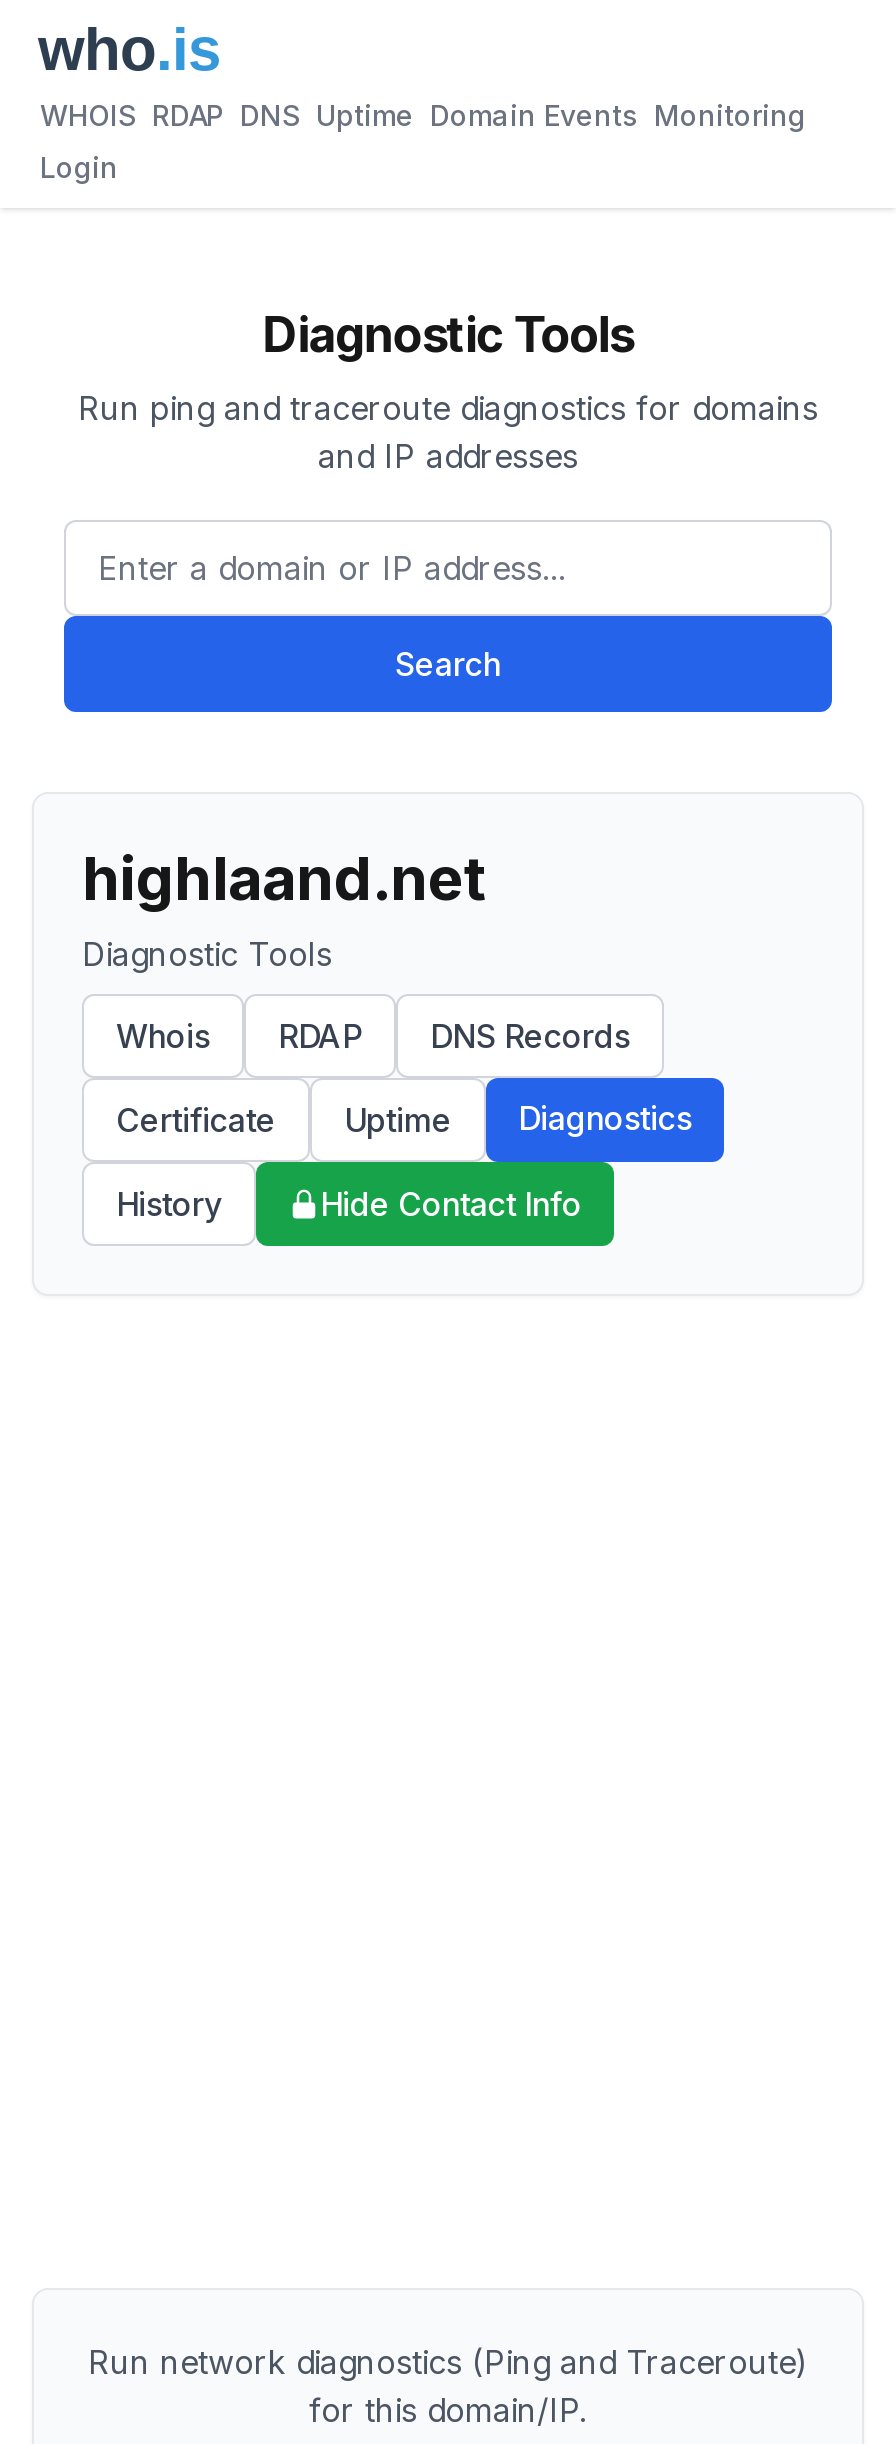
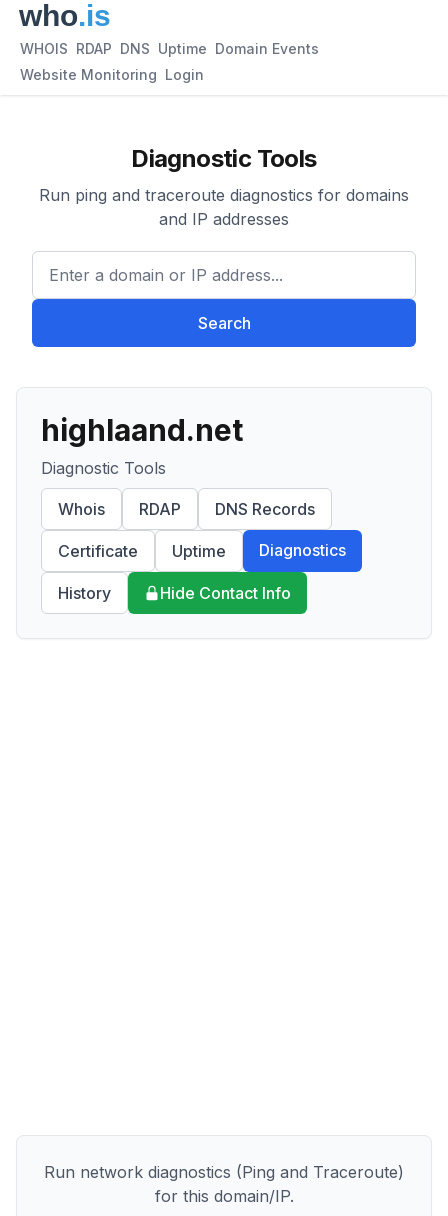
[40,98,806,132] WHOIS RDAP DNS Uptime Domain Events Monitoring -> [20,40,319,57] WHOIS RDAP DNS Uptime Domain Events
[40,150,118,184] Login -> [20,66,204,83] Website Monitoring Login

